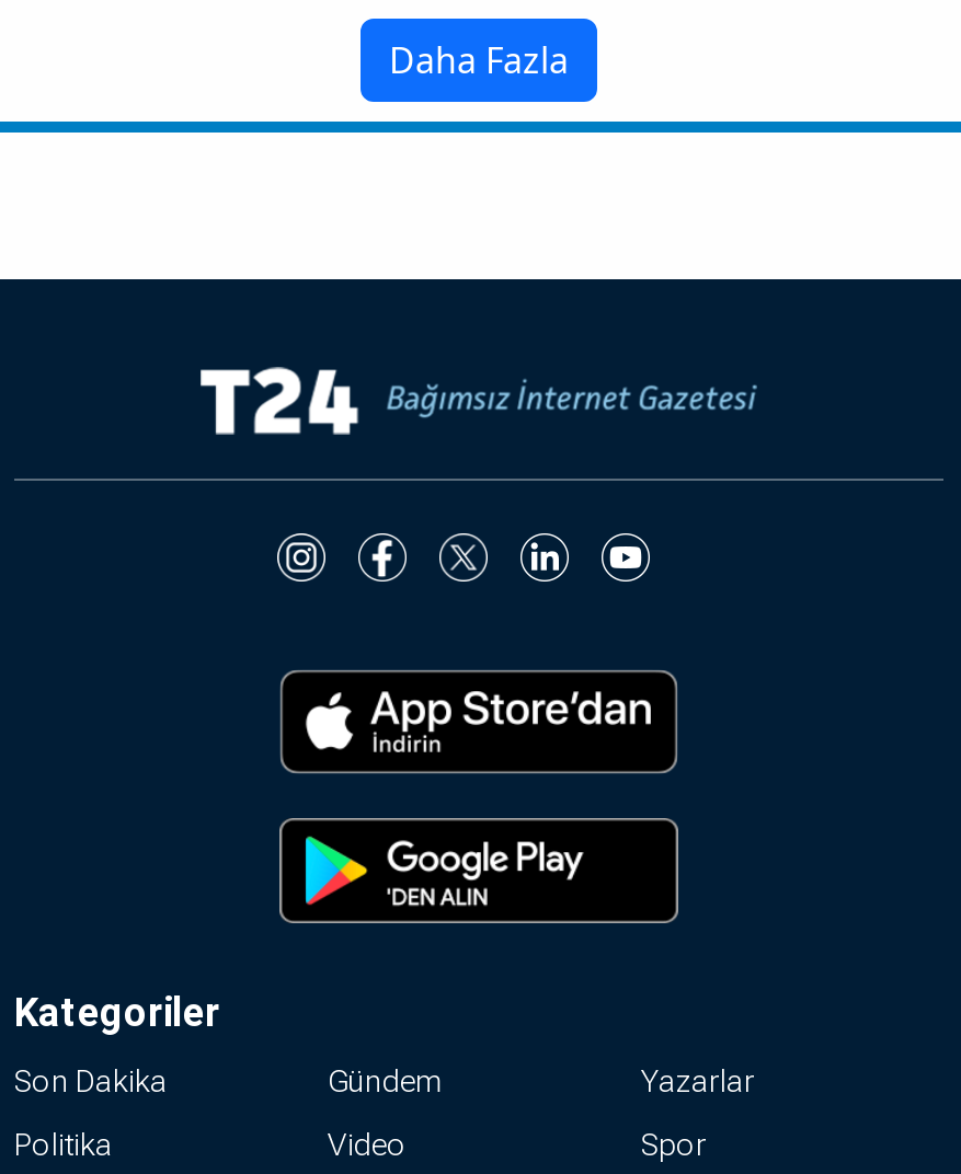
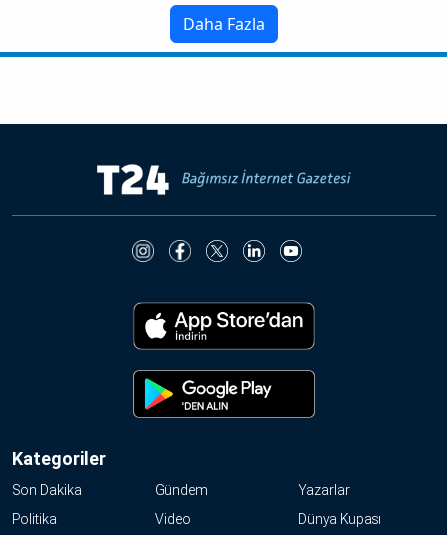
[641,1127,707,1162] Spor -> [298,511,381,527] Dünya Kupası

